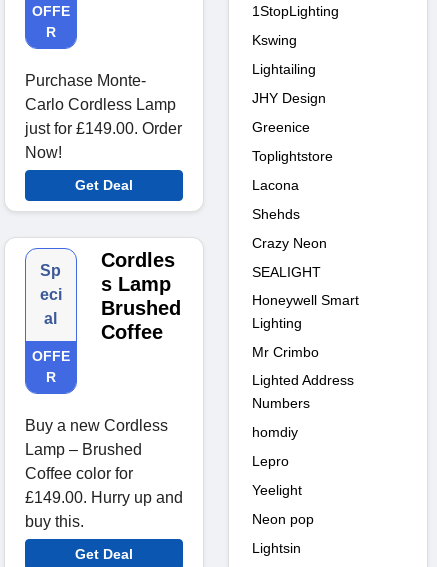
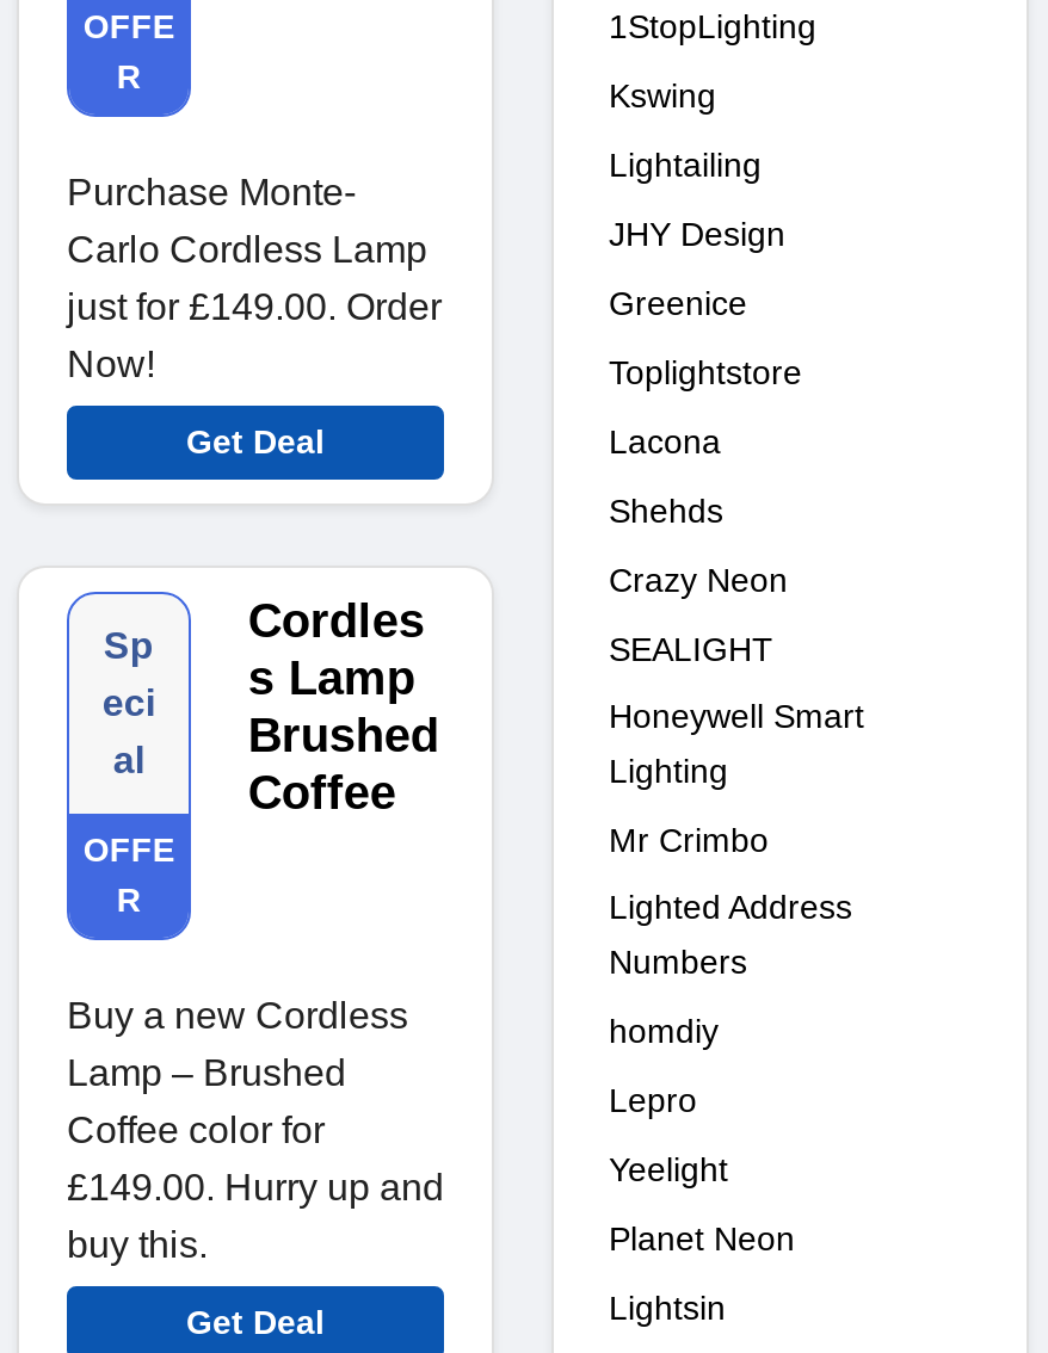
[252,511,314,527] Neon pop -> [609,1219,795,1258] Planet Neon

